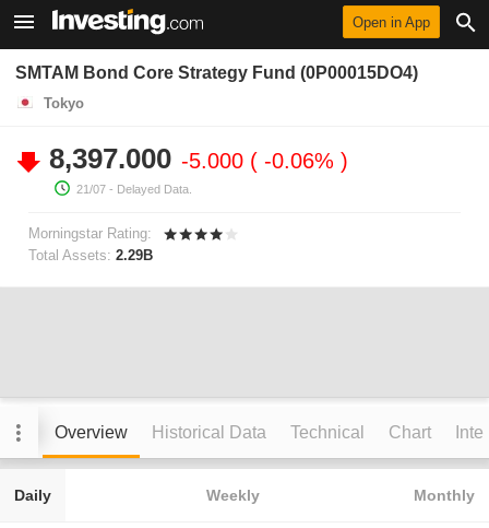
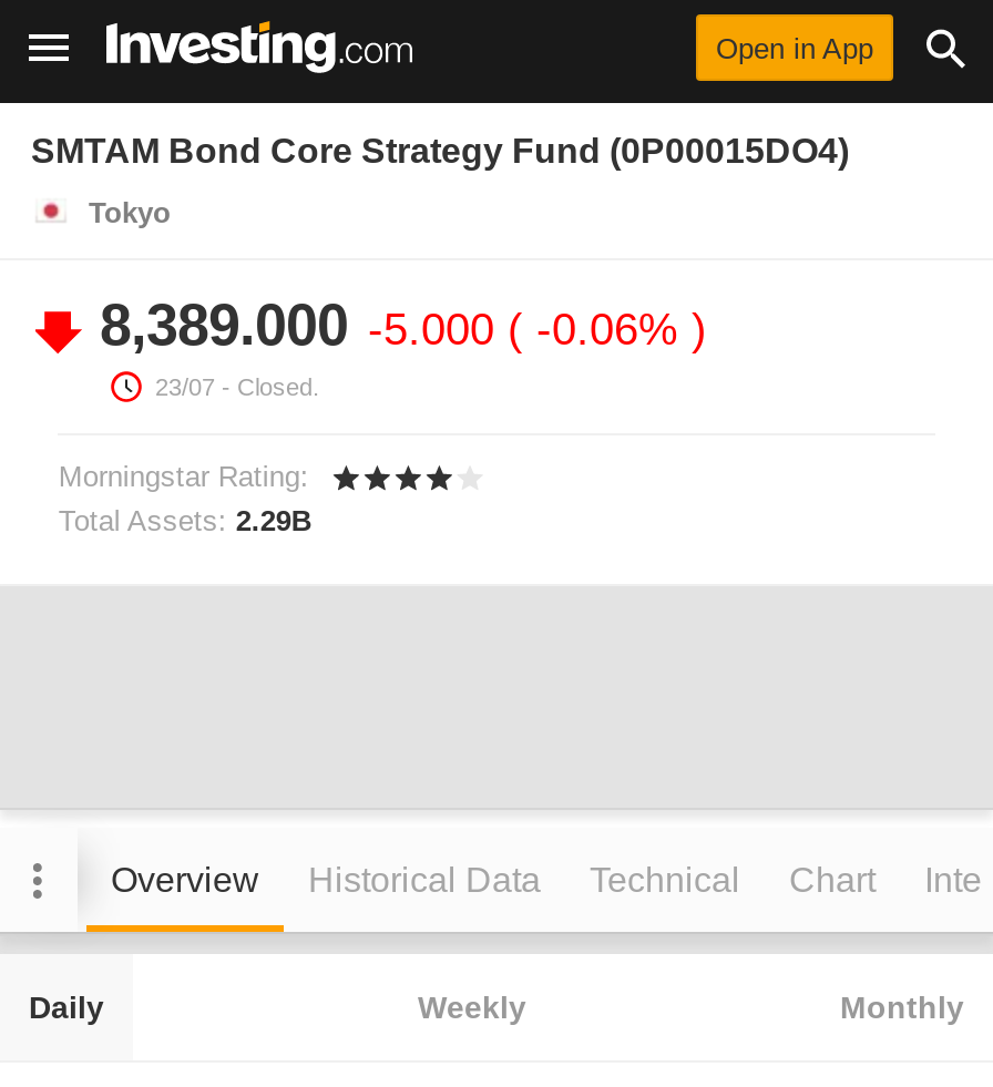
[49,142,341,196] 8,397.000 -5.000 -0.06% | 21/07 - Delayed Data. -> [100,291,692,400] 8,389.000 -5.000 -0.06% | 23/07 - Closed.

